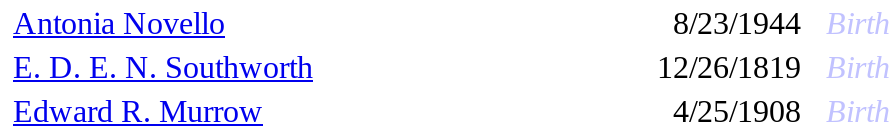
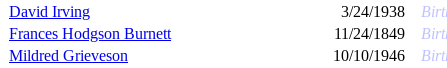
[13,7,801,41] Antonia Novello | 8/23/1944 -> [9,3,405,20] David Irving | 3/24/1938
[13,51,801,85] E. D. E. N. Southworth | 12/26/1819 -> [9,25,405,42] Frances Hodgson Burnett | 11/24/1849
[13,95,801,129] Edward R. Murrow | 4/25/1908 -> [9,47,405,64] Mildred Grieveson | 10/10/1946

